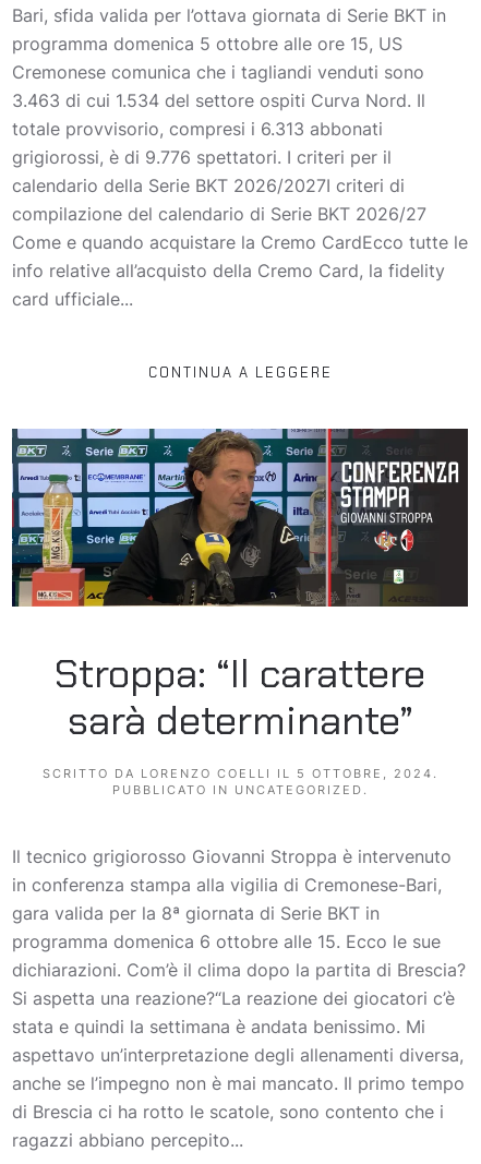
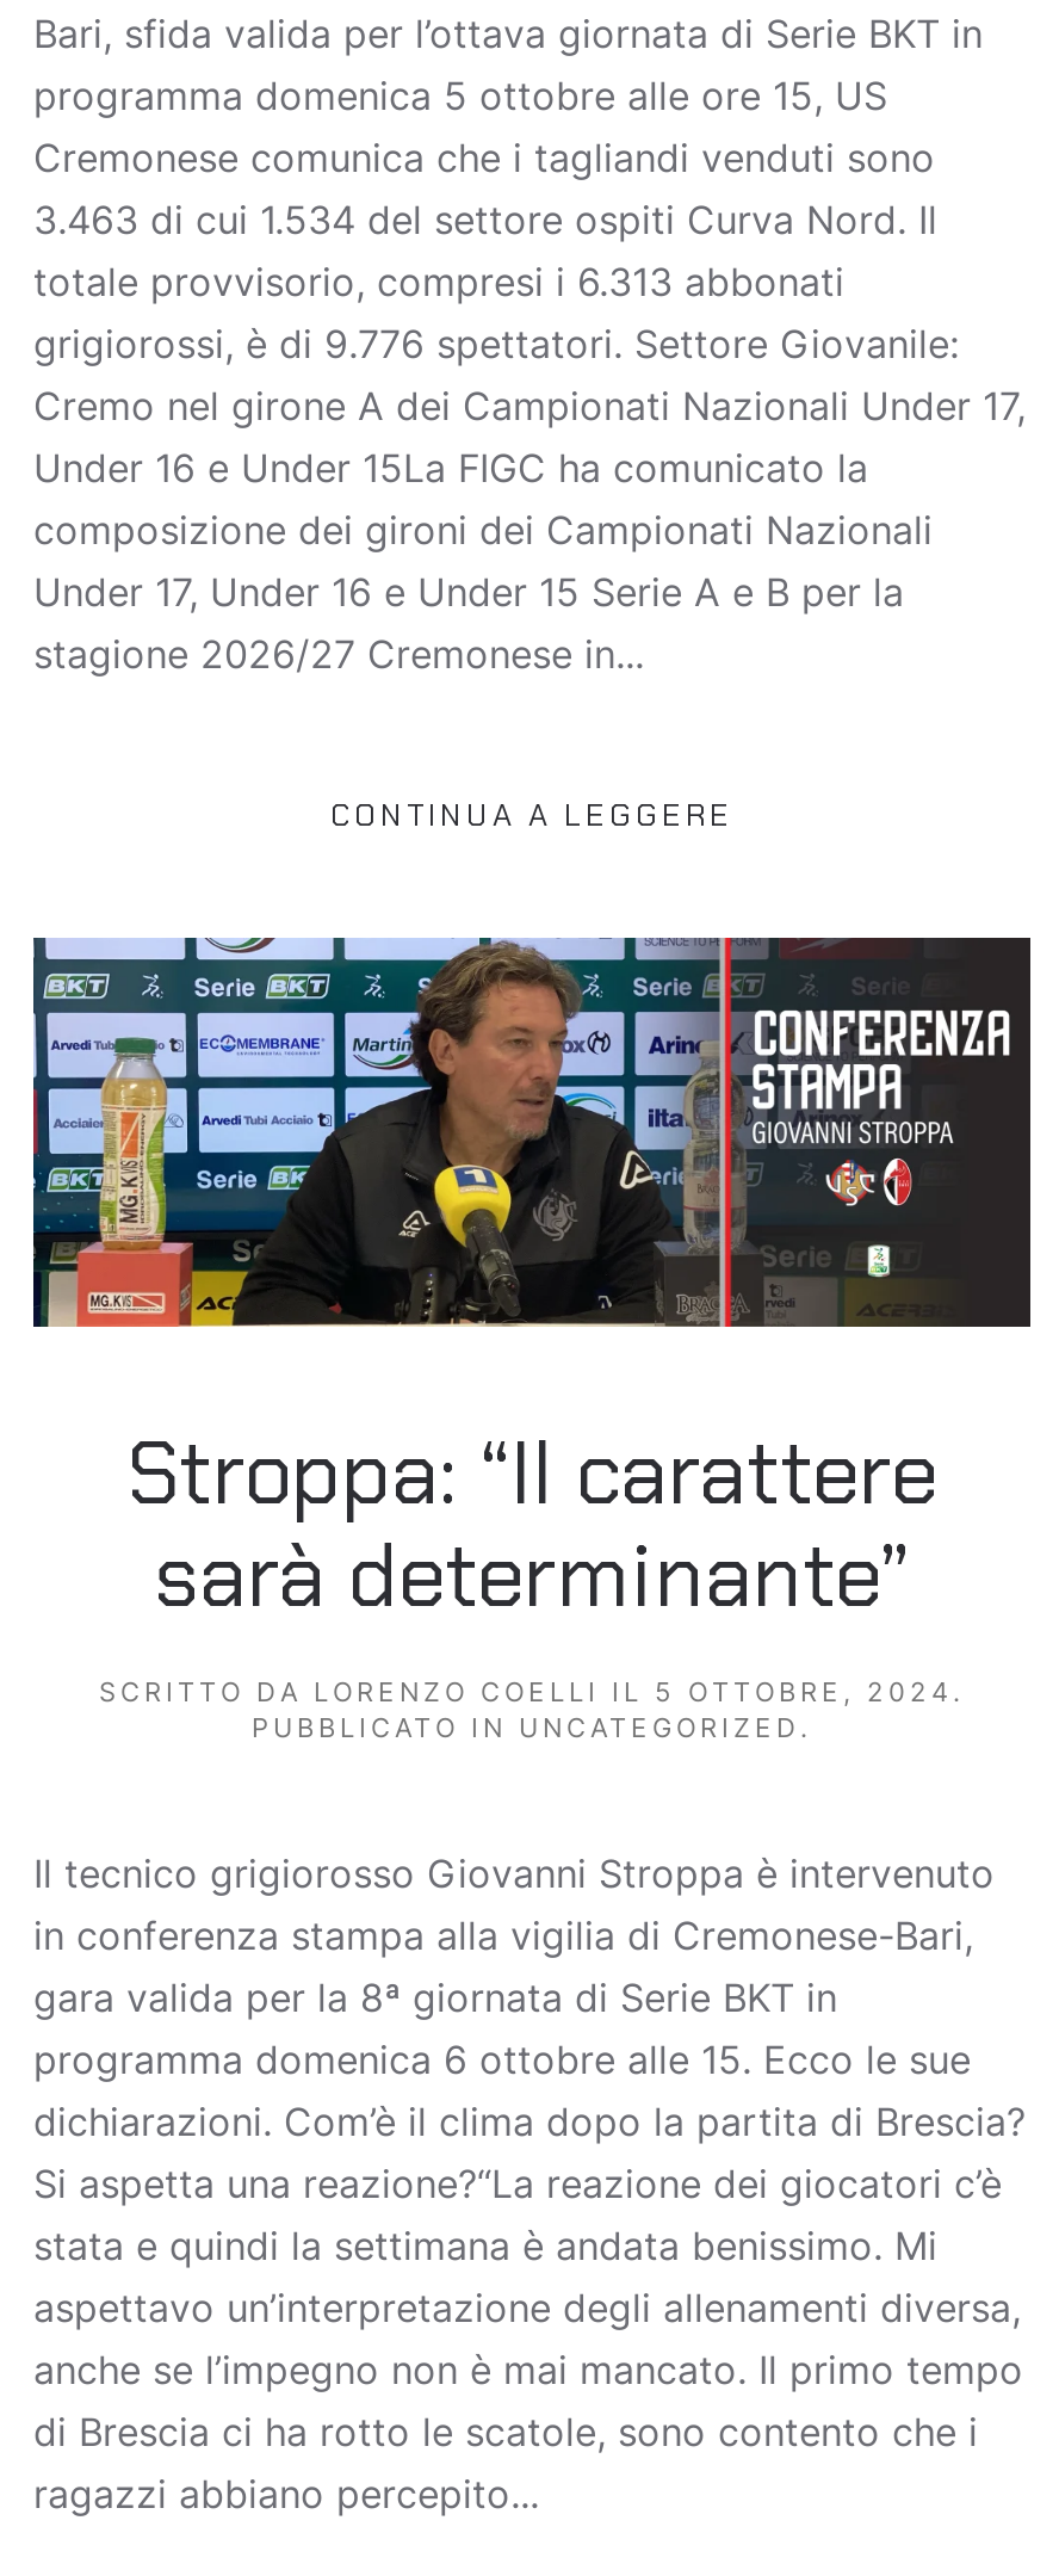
[12,146,468,310] grigiorossi, è di 9.776 spettatori. I criteri per il | calendario della Serie BKT 2026/2027I criteri di | compilazione del calendario di Serie BKT 2026/27 | Come e quando acquistare la Cremo CardEcco tutte le | info relative all’acquisto della Cremo Card, la fidelity | card ufficiale... -> [33,319,1026,677] grigiorossi, è di 9.776 spettatori. Settore Giovanile: | Cremo nel girone A dei Campionati Nazionali Under 17, | Under 16 e Under 15La FIGC ha comunicato la | composizione dei gironi dei Campionati Nazionali | Under 17, Under 16 e Under 15 Serie A e B per la | stagione 2026/27 Cremonese in...

